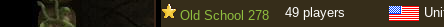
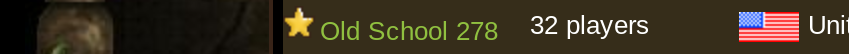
[179,5,344,23] Old School 278 49 players -> [320,10,650,46] Old School 278 32 players

